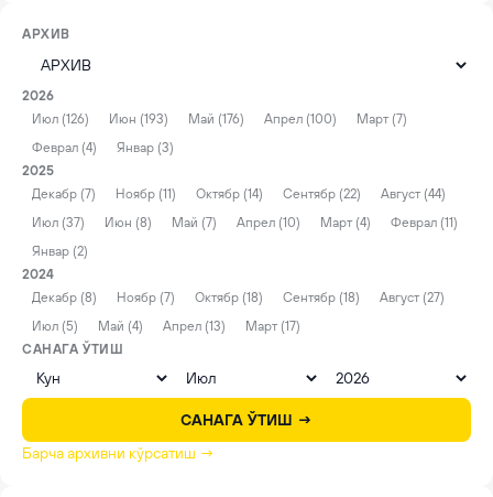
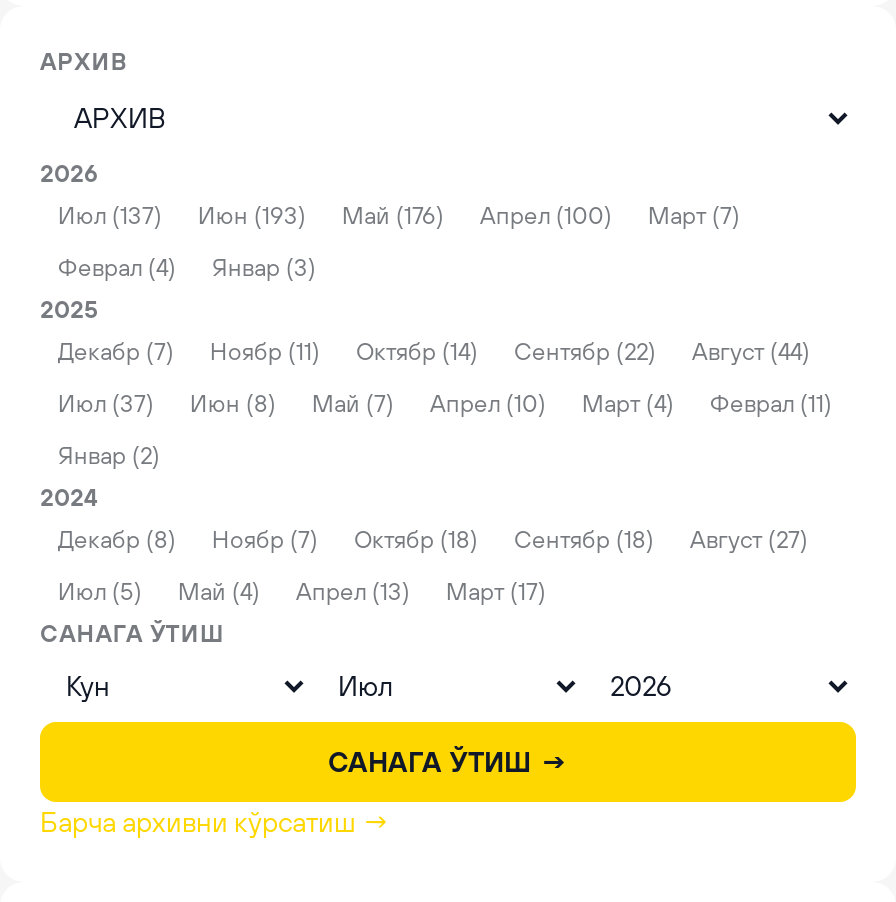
[32,111,407,127] Июл (126) Июн (193) Май (176) Апрел (100) Март (7) -> [58,202,740,230] Июл (137) Июн (193) Май (176) Апрел (100) Март (7)

